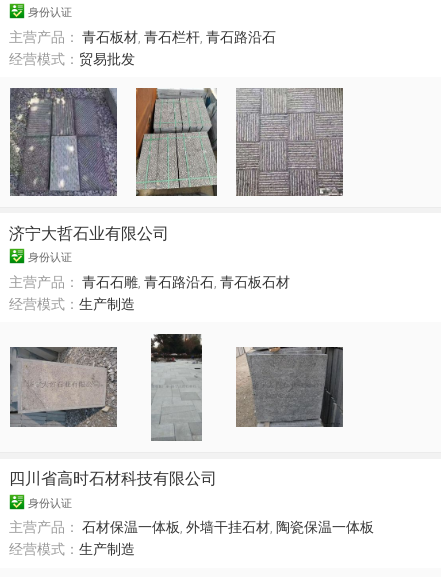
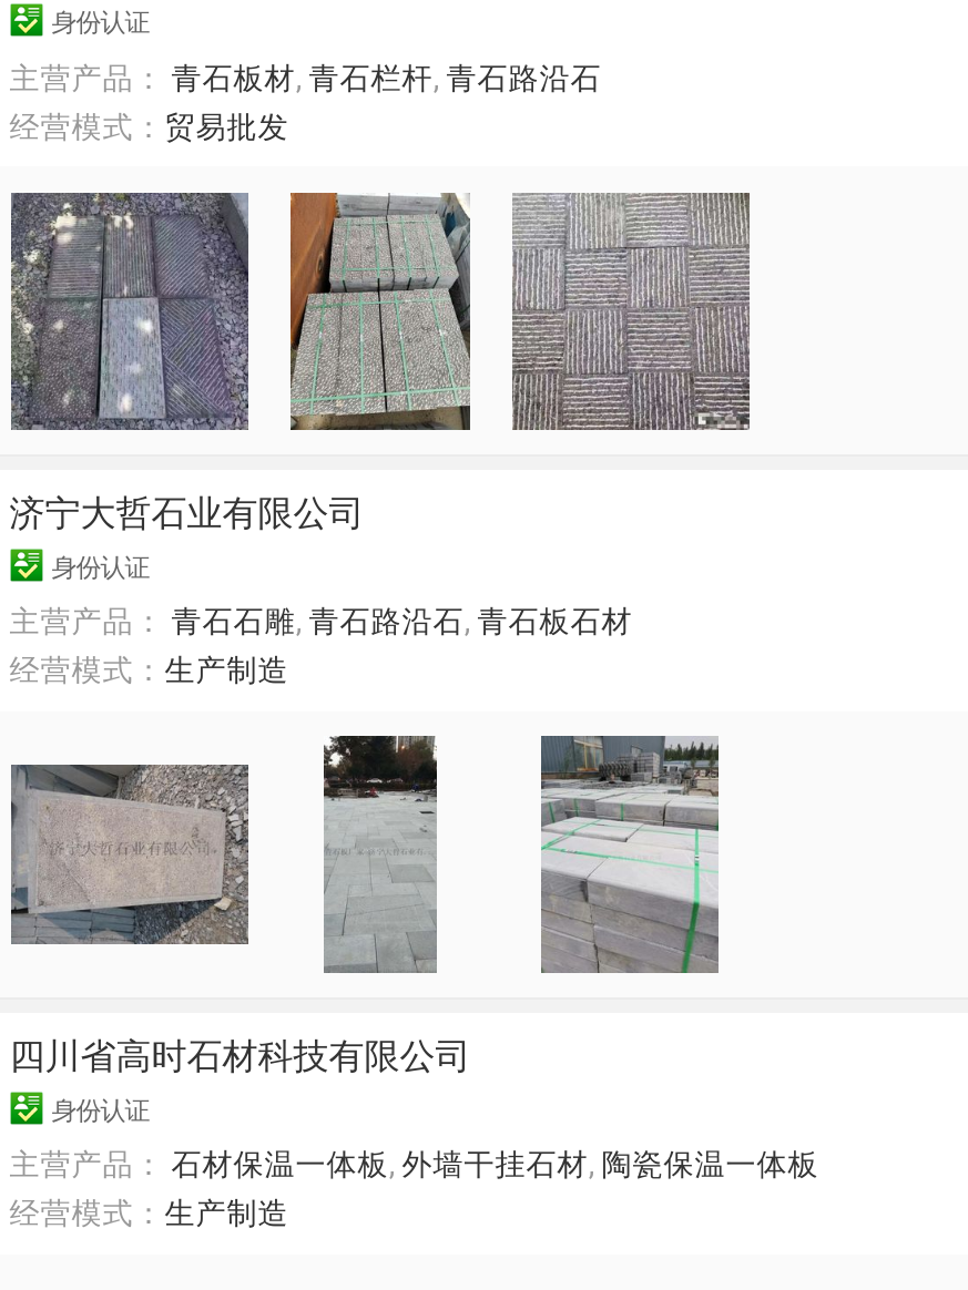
[235,333,344,441] [image] -> [512,733,750,976] [image]

